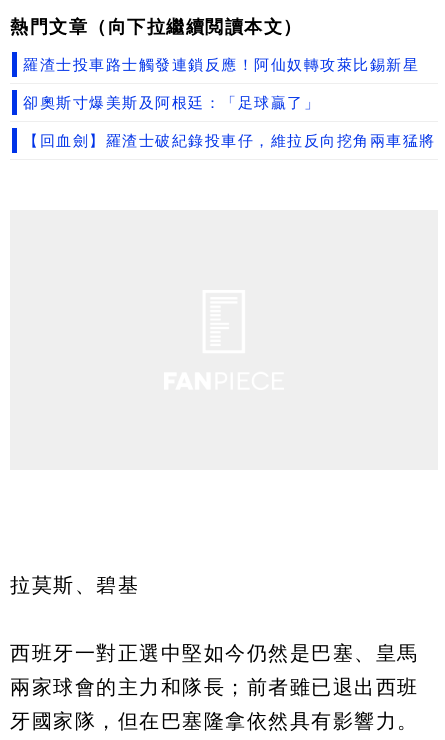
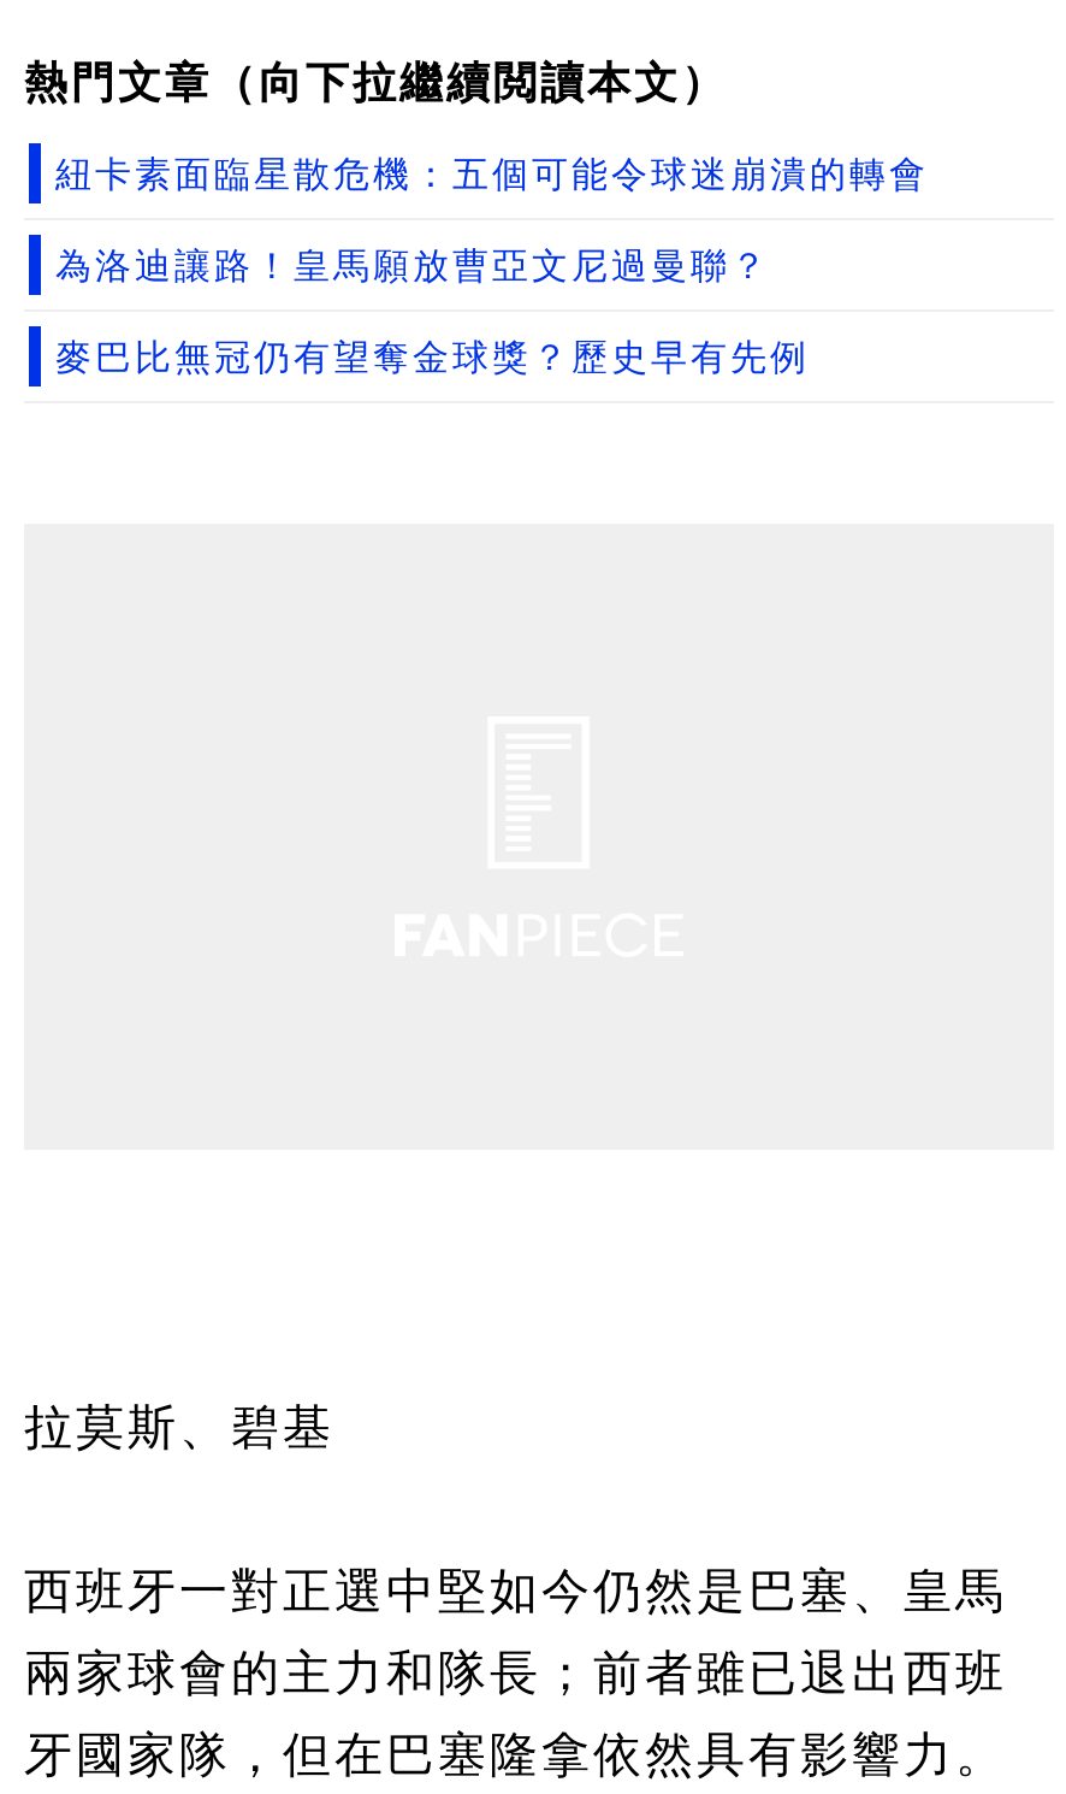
[23,56,419,73] 羅渣士投車路士觸發連鎖反應！阿仙奴轉攻萊比錫新星 -> [55,153,929,194] 紐卡素面臨星散危機：五個可能令球迷崩潰的轉會
[23,94,320,111] 卻奧斯寸爆美斯及阿根廷：「足球贏了」 -> [55,244,770,285] 為洛迪讓路！皇馬願放曹亞文尼過曼聯？
[23,132,435,149] 【回血劍】羅渣士破紀錄投車仔，維拉反向挖角兩車猛將 -> [55,336,810,377] 麥巴比無冠仍有望奪金球獎？歷史早有先例

